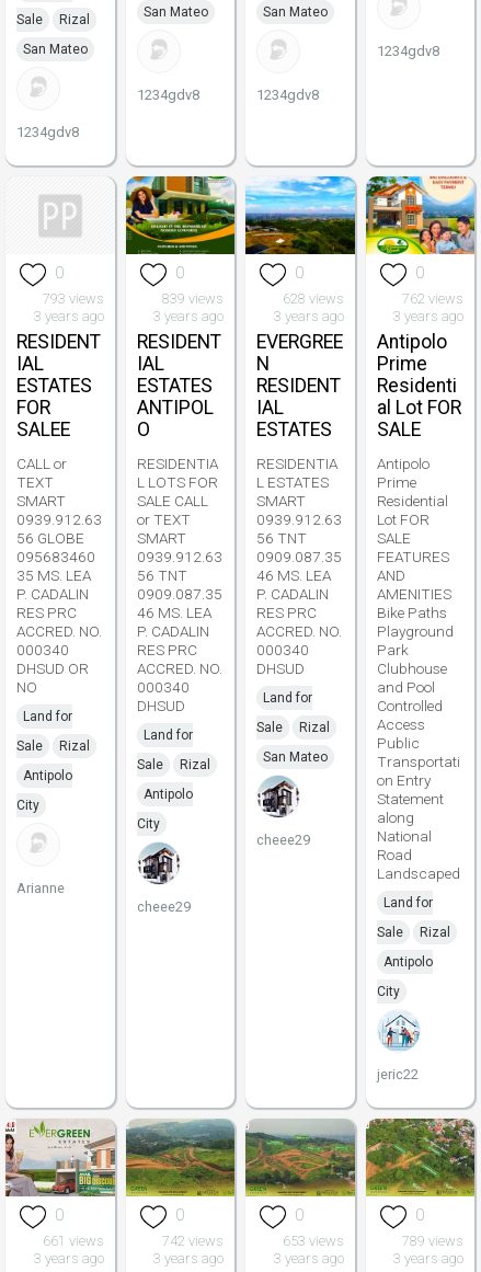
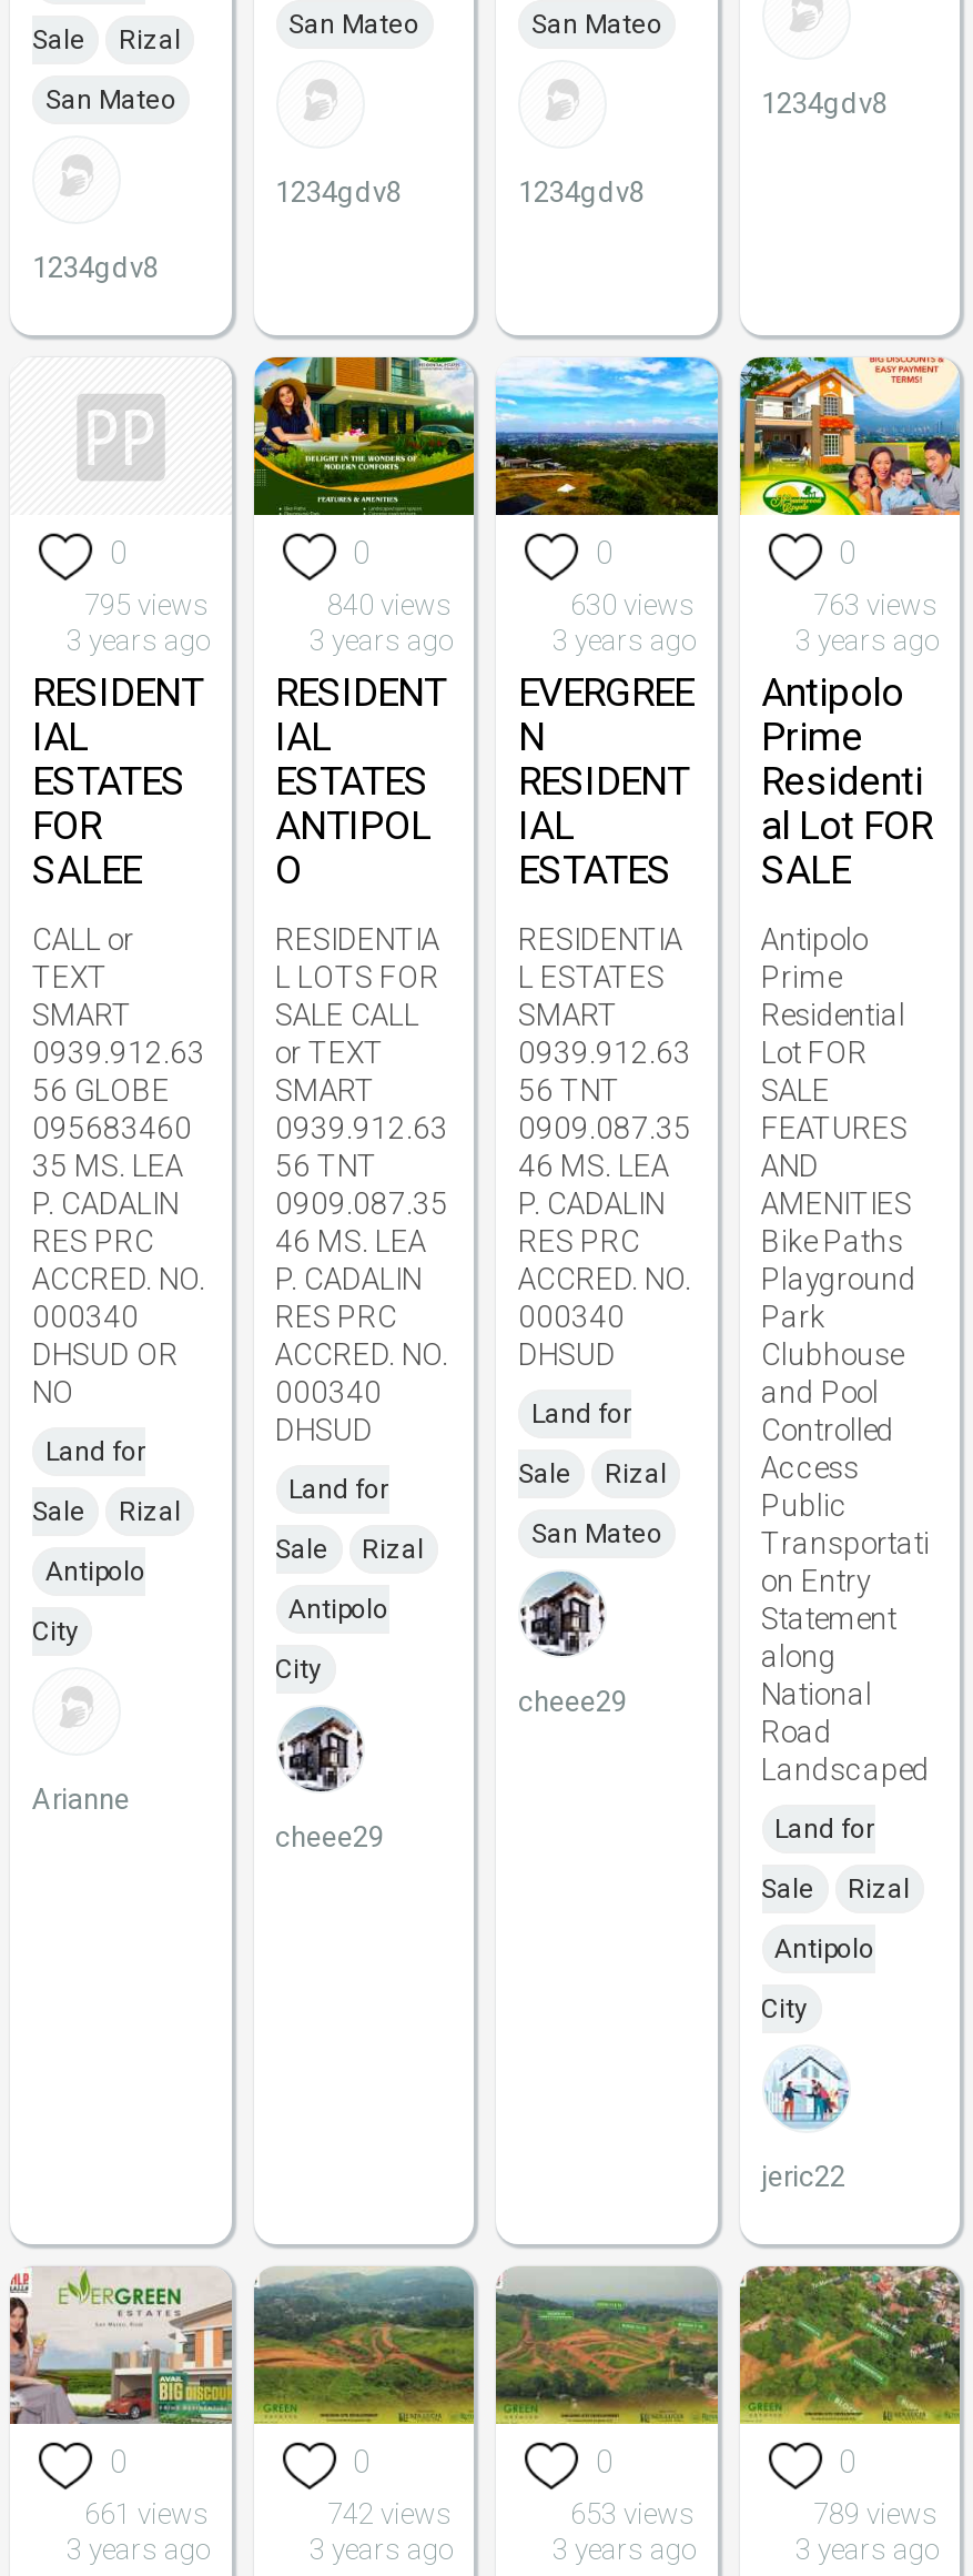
[42,291,104,307] 793 views -> [84,589,209,622] 795 views
[162,291,224,307] 839 views -> [327,589,452,622] 840 views
[282,291,343,307] 628 views -> [570,589,695,622] 630 views
[402,291,463,307] 762 views -> [813,589,937,622] 763 views

